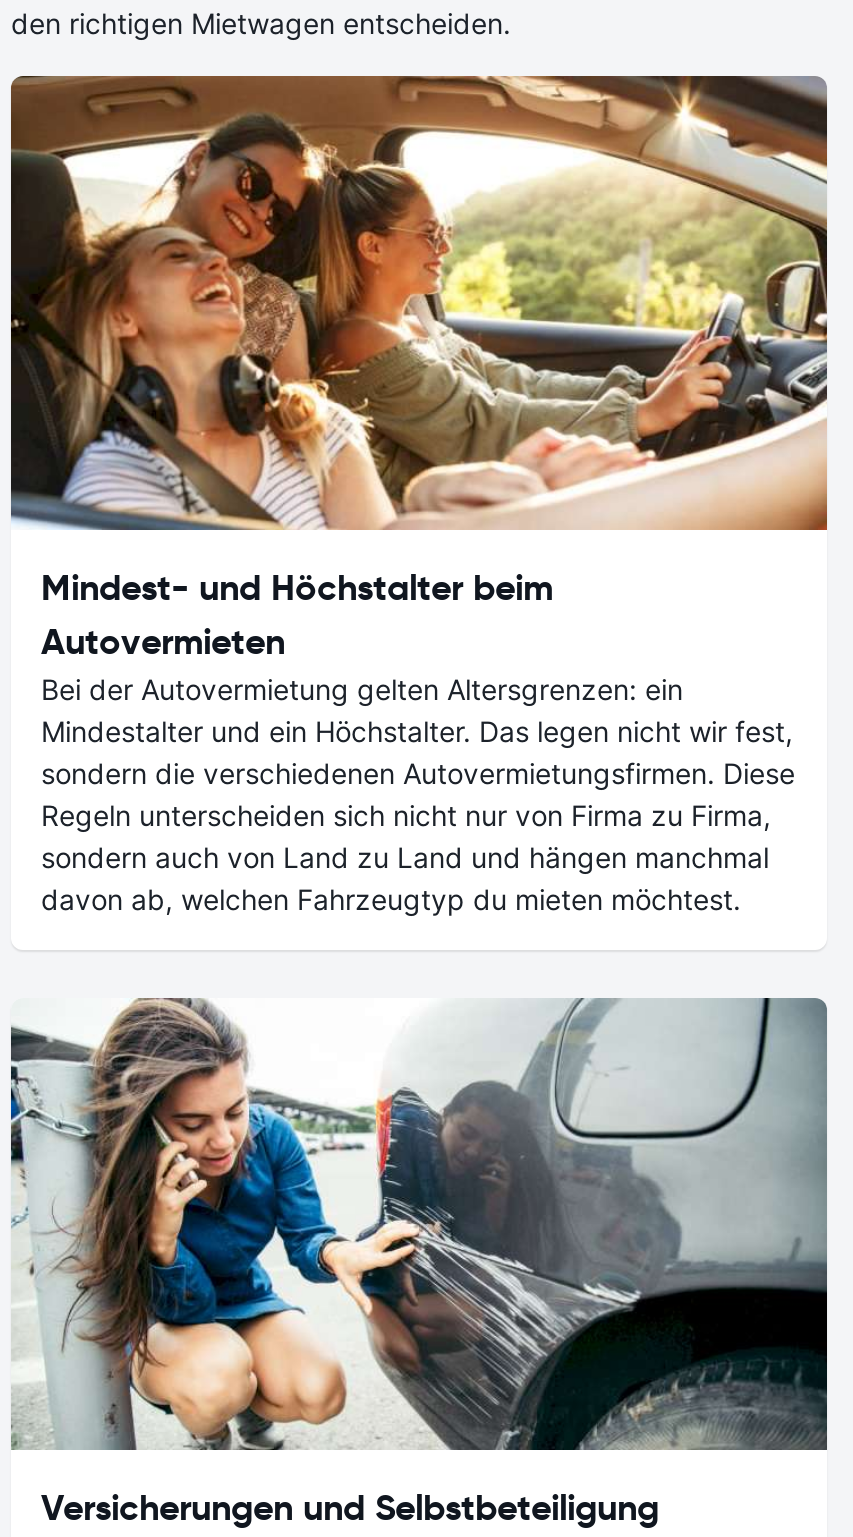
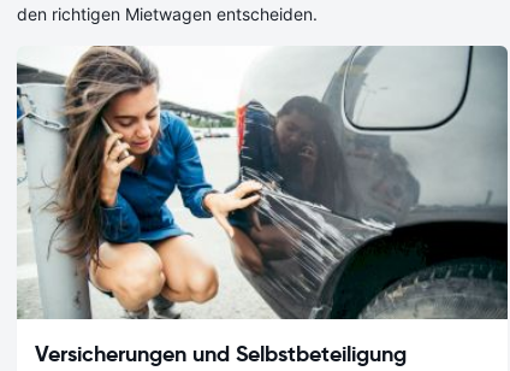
[9,74,829,915] [image] | Mindest- und Höchstalter beim | Autovermieten | Bei der Autovermietung gelten Altersgrenzen: ein | Mindestalter und ein Höchstalter. Das legen nicht wir fest, | sondern die verschiedenen Autovermietungsfirmen. Diese | Regeln unterscheiden sich nicht nur von Firma zu Firma, | sondern auch von Land zu Land und hängen manchmal | davon ab, welchen Fahrzeugtyp du mieten möchtest. -> none

